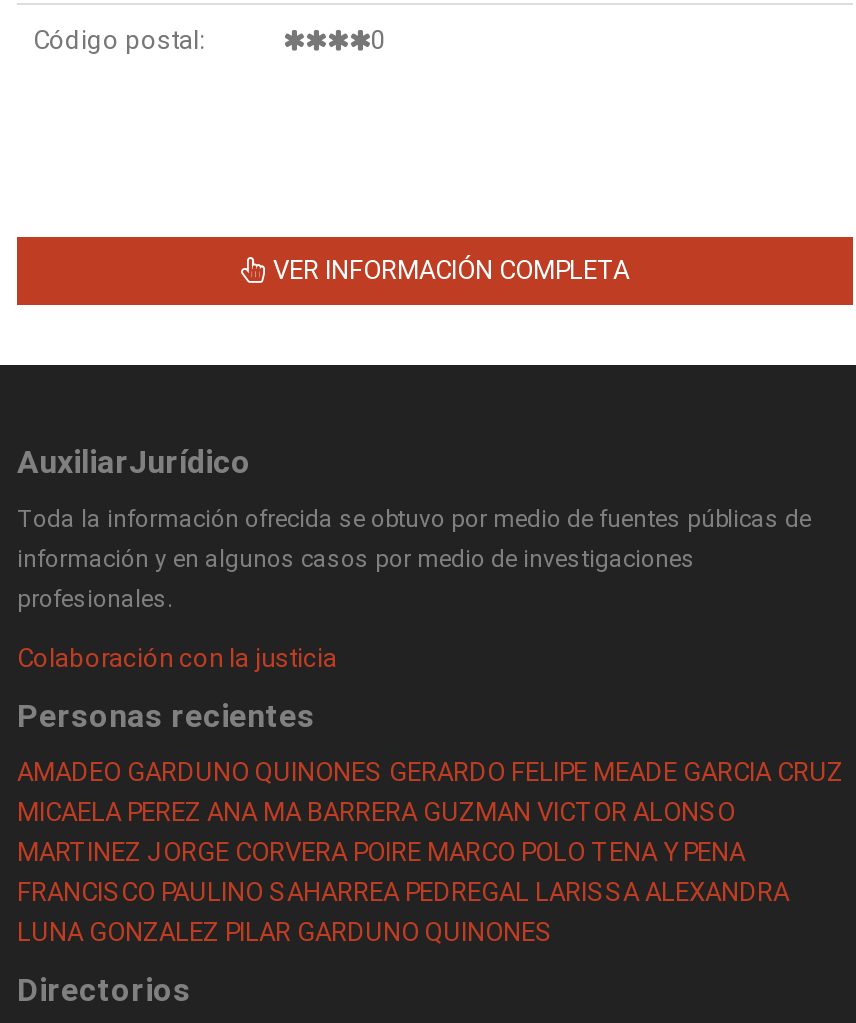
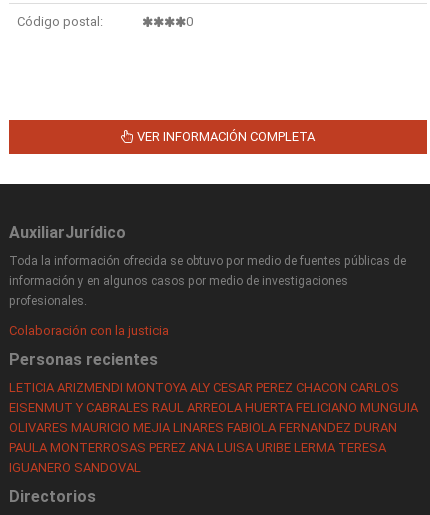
[17,757,843,947] AMADEO GARDUNO QUINONES GERARDO FELIPE MEADE GARCIA CRUZ | MICAELA PEREZ ANA MA BARRERA GUZMAN VICTOR ALONSO | MARTINEZ JORGE CORVERA POIRE MARCO POLO TENA Y PENA | FRANCISCO PAULINO SAHARREA PEDREGAL LARISSA ALEXANDRA | LUNA GONZALEZ PILAR GARDUNO QUINONES -> [9,380,418,475] LETICIA ARIZMENDI MONTOYA ALY CESAR PEREZ CHACON CARLOS | EISENMUT Y CABRALES RAUL ARREOLA HUERTA FELICIANO MUNGUIA | OLIVARES MAURICIO MEJIA LINARES FABIOLA FERNANDEZ DURAN | PAULA MONTERROSAS PEREZ ANA LUISA URIBE LERMA TERESA | IGUANERO SANDOVAL

